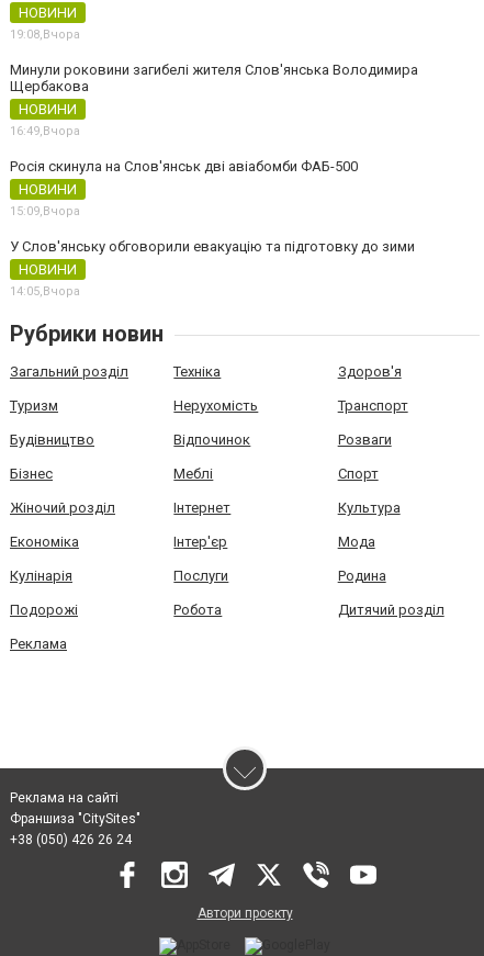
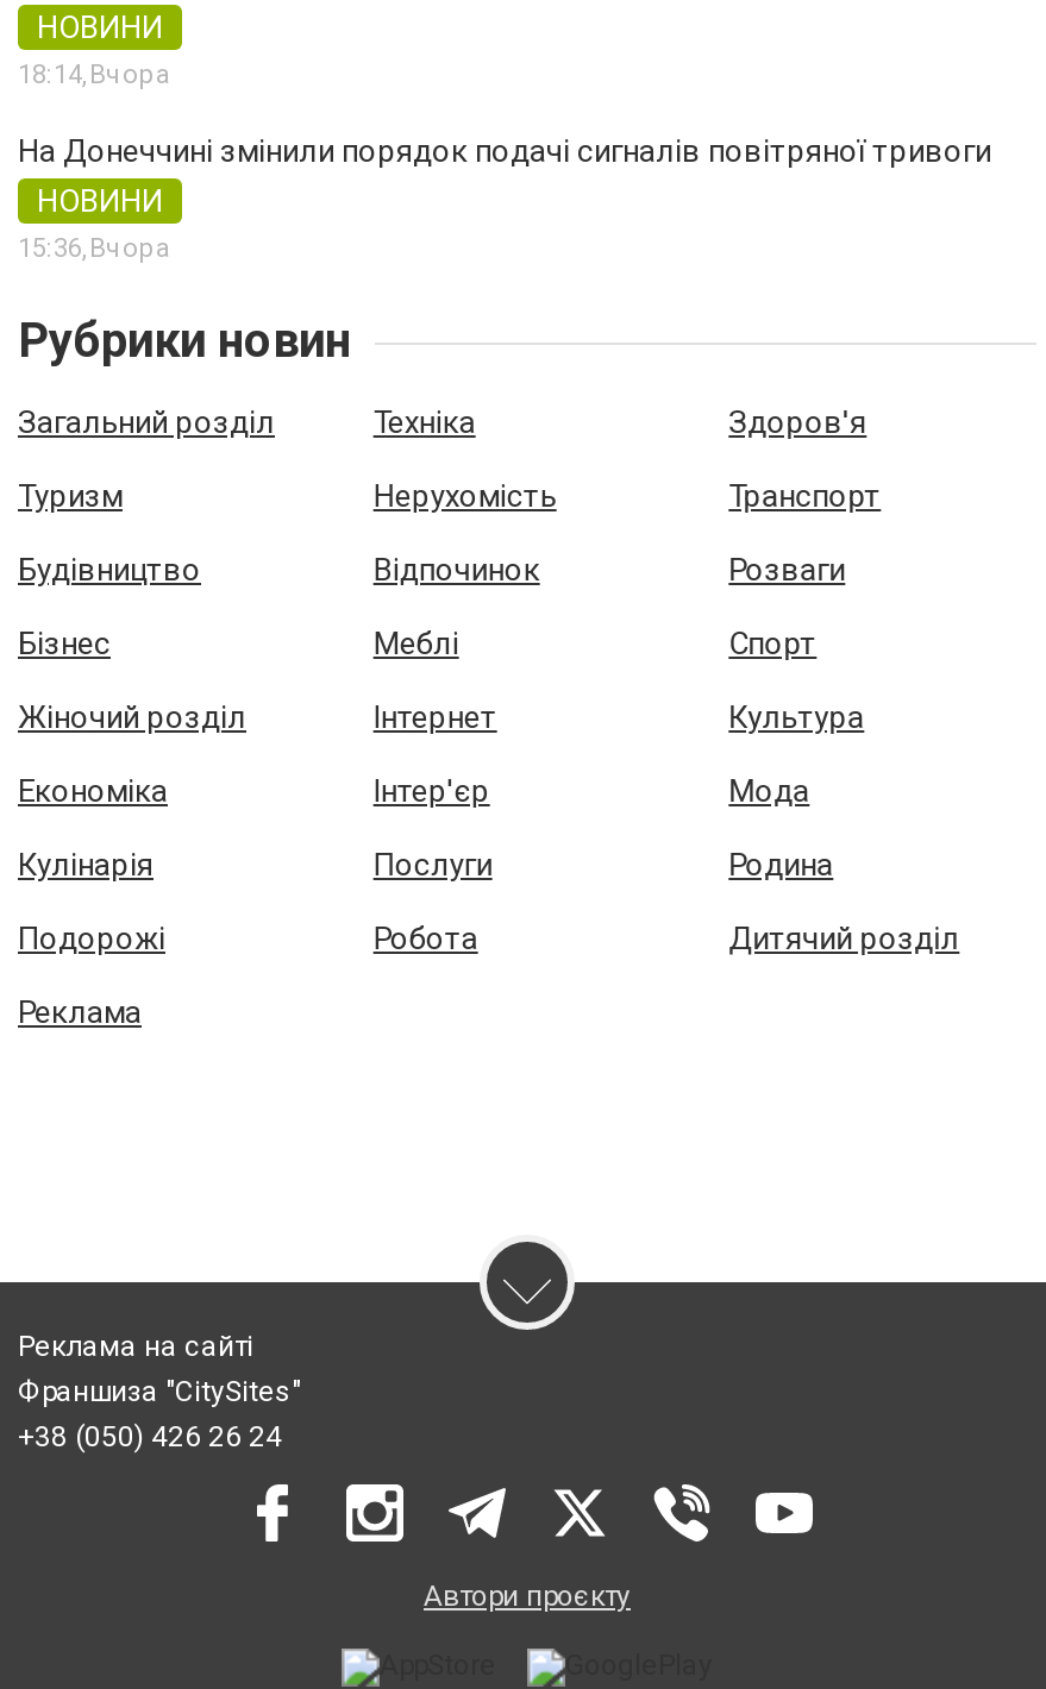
[10,27,80,42] 19:08, Вчора -> [18,59,170,90] 18:14, Вчора
[10,61,418,94] Минули роковини загибелі жителя Слов'янська Володимира | Щербакова -> [18,133,991,169] На Донеччині змінили порядок подачі сигналів повітряної тривоги
[10,124,415,299] 16:49,Вчора | Росія скинула на Слов'янськ дві авіабомби ФАБ-500 | НОВИНИ | 15:09,Вчора | У Слов'янську обговорили евакуацію та підготовку до зими | НОВИНИ | 14:05,Вчора -> [18,233,170,264] 15:36, Вчора

